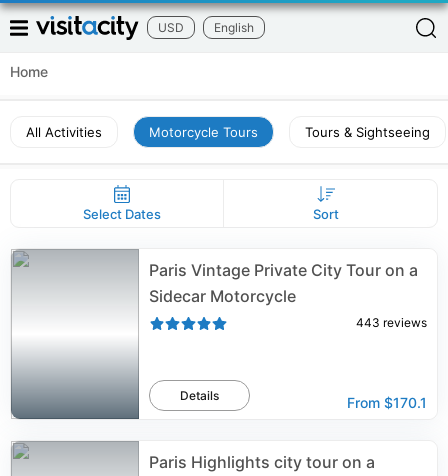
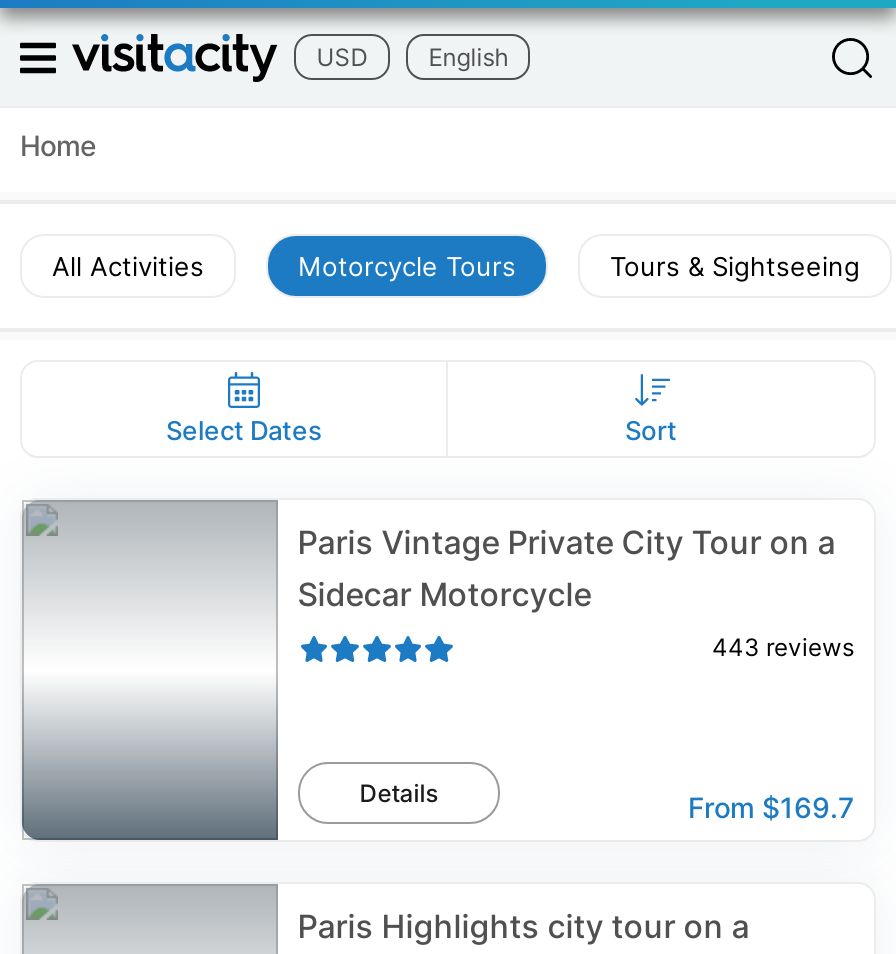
[347,394,427,411] From $170.1 -> [688,790,854,824] From $169.7

